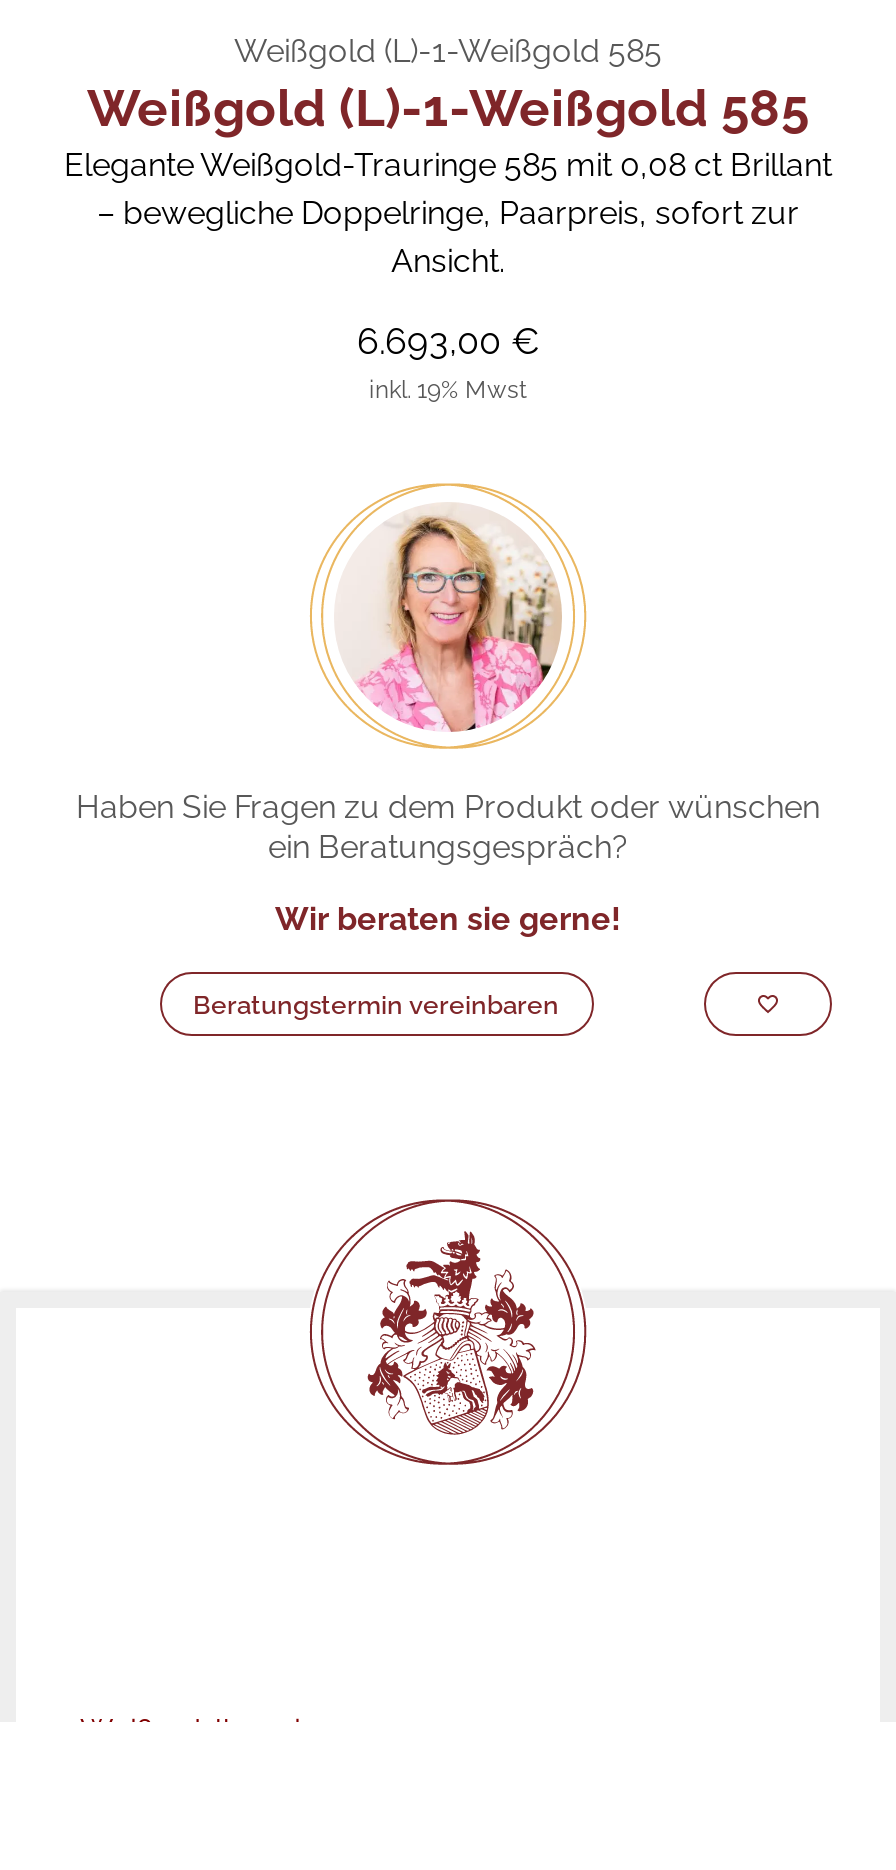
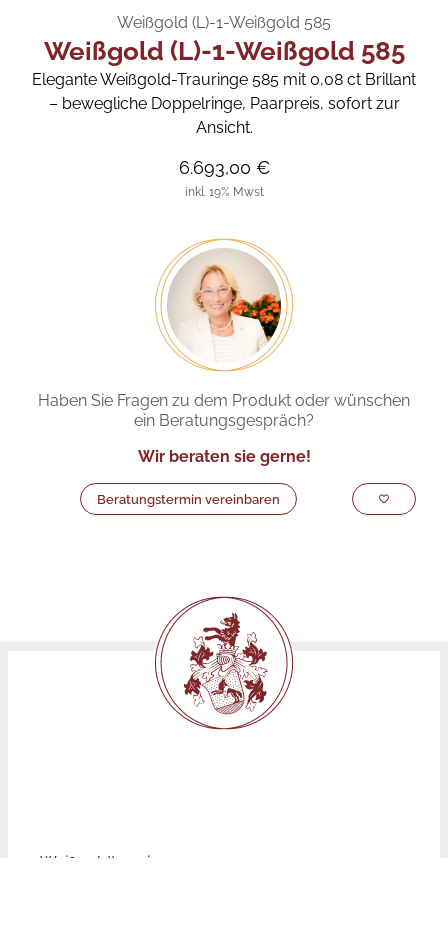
[338,508,562,734] [image] -> [168,252,282,363] [image]

